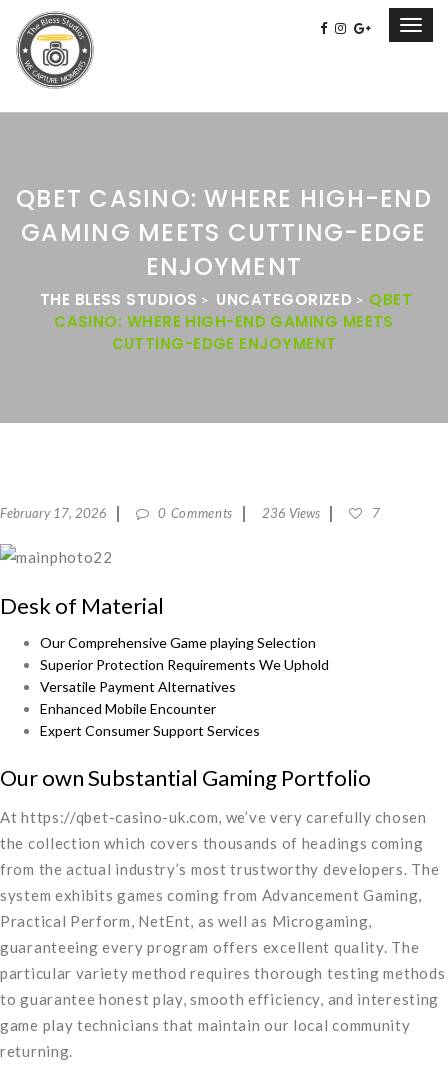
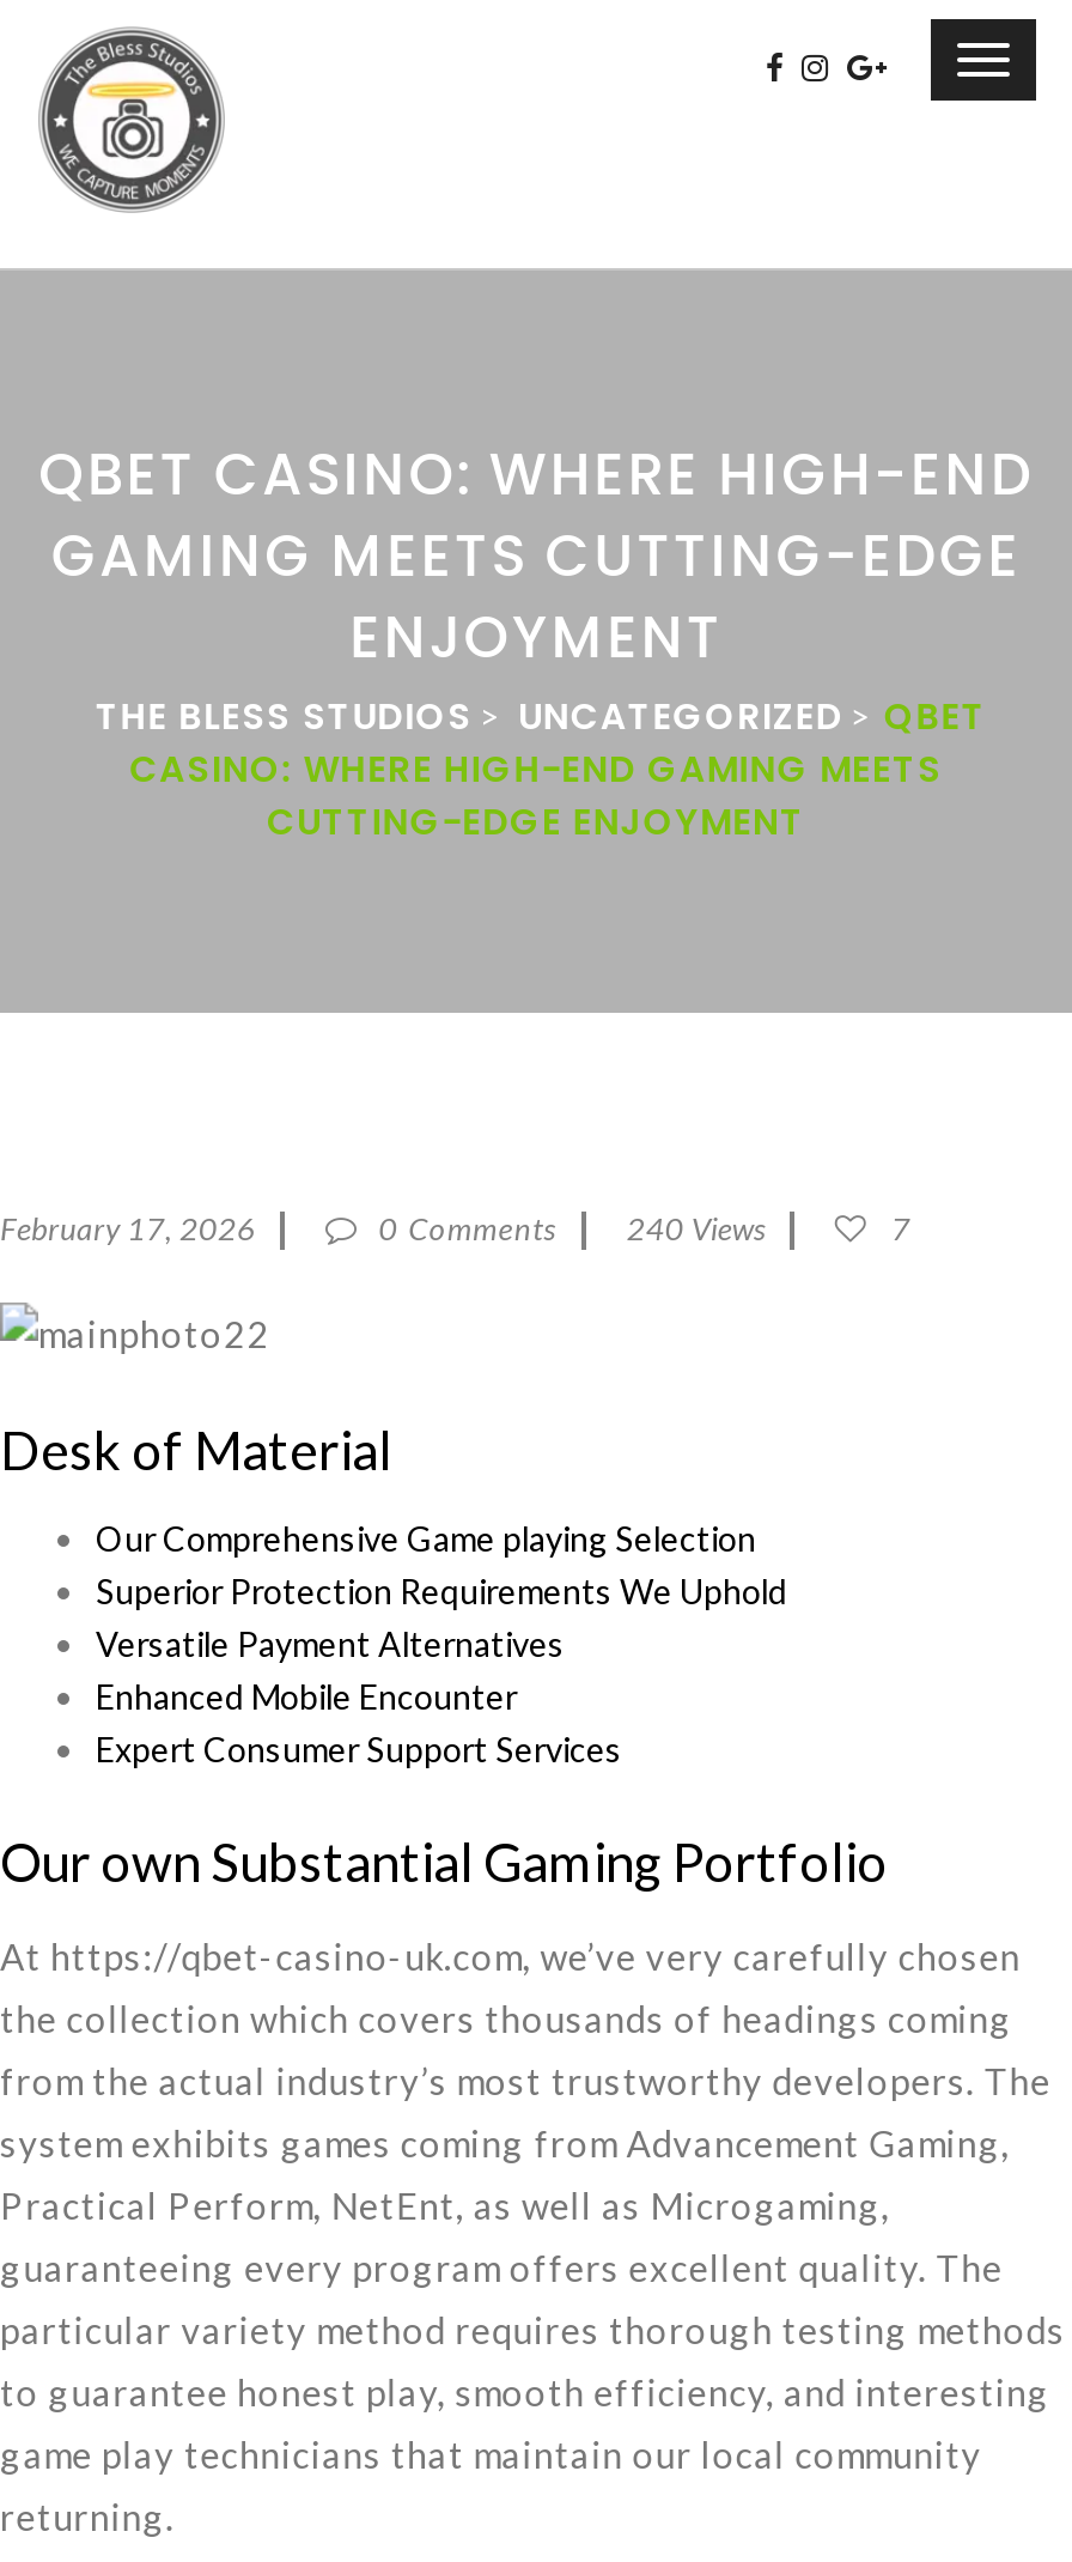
[262,505,320,521] 236 Views -> [626,1209,765,1247] 240 Views

